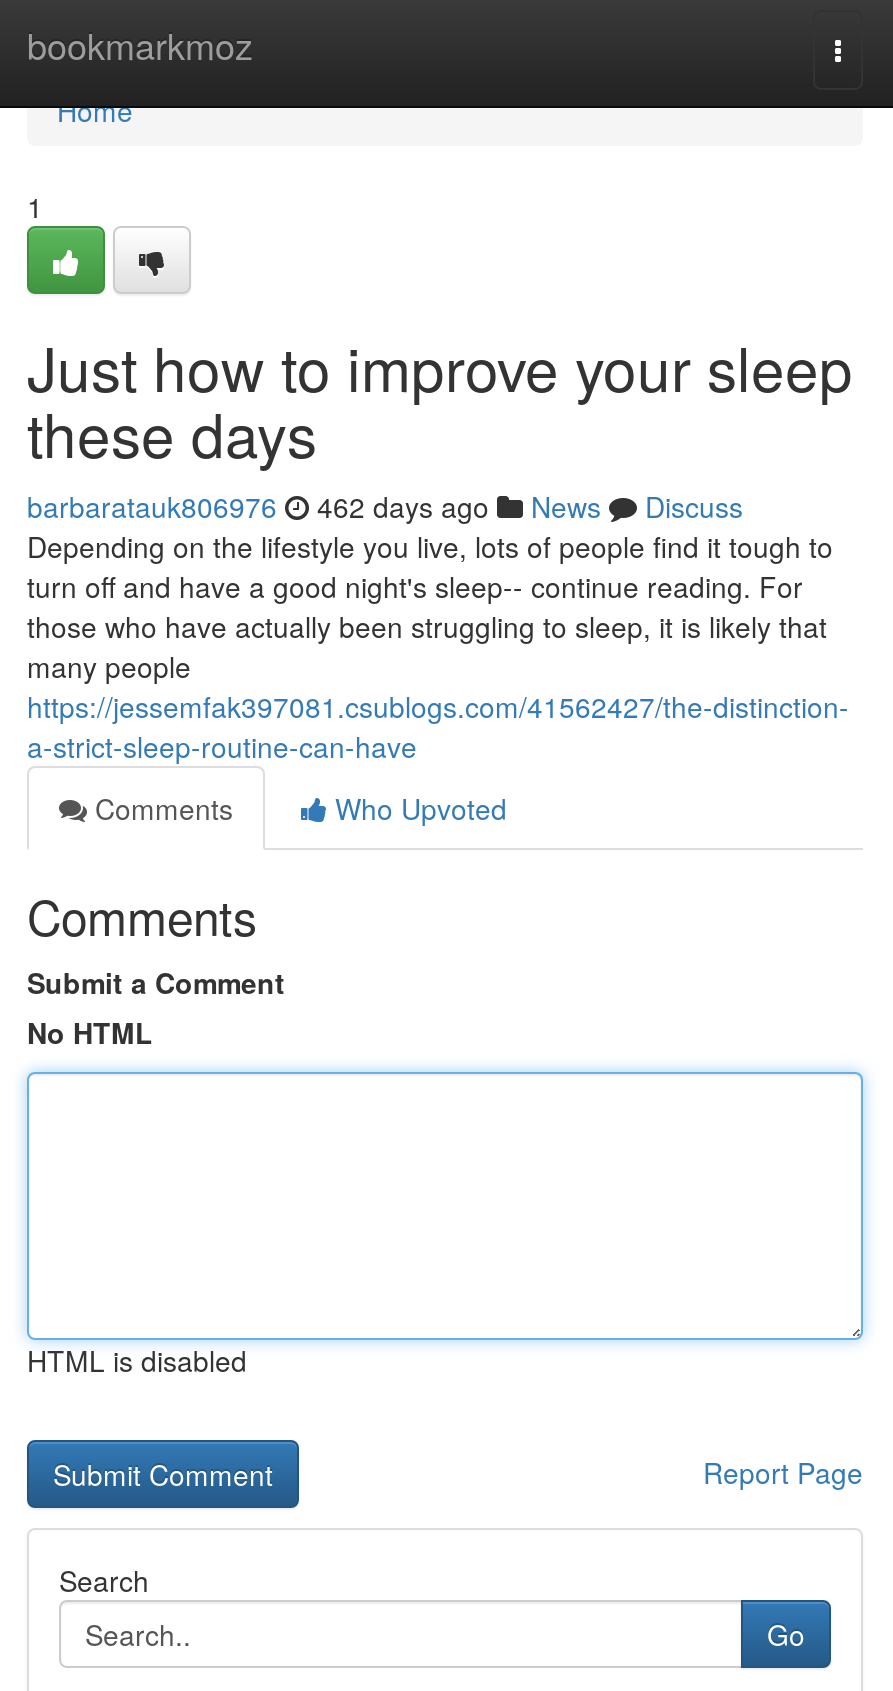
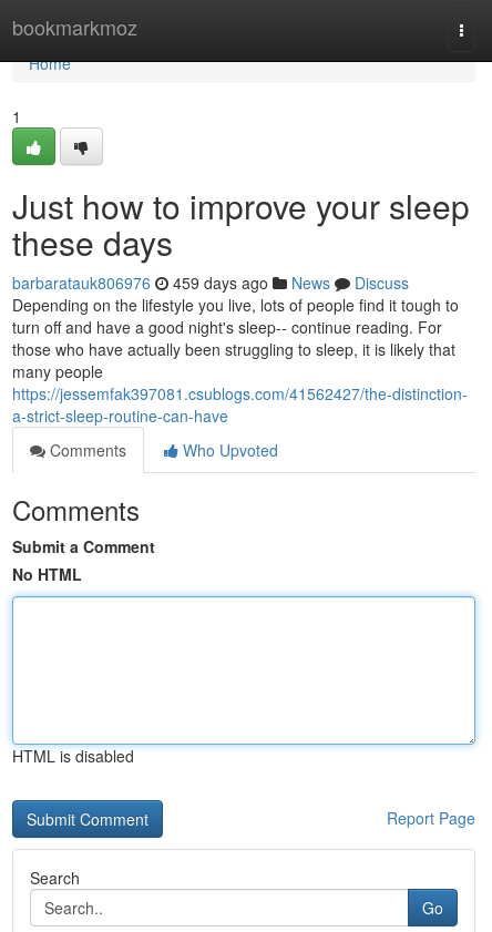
[27,486,743,526] barbaratauk806976 462 days ago News Discuss -> [12,272,409,294] barbaratauk806976 459 days ago News Discuss

